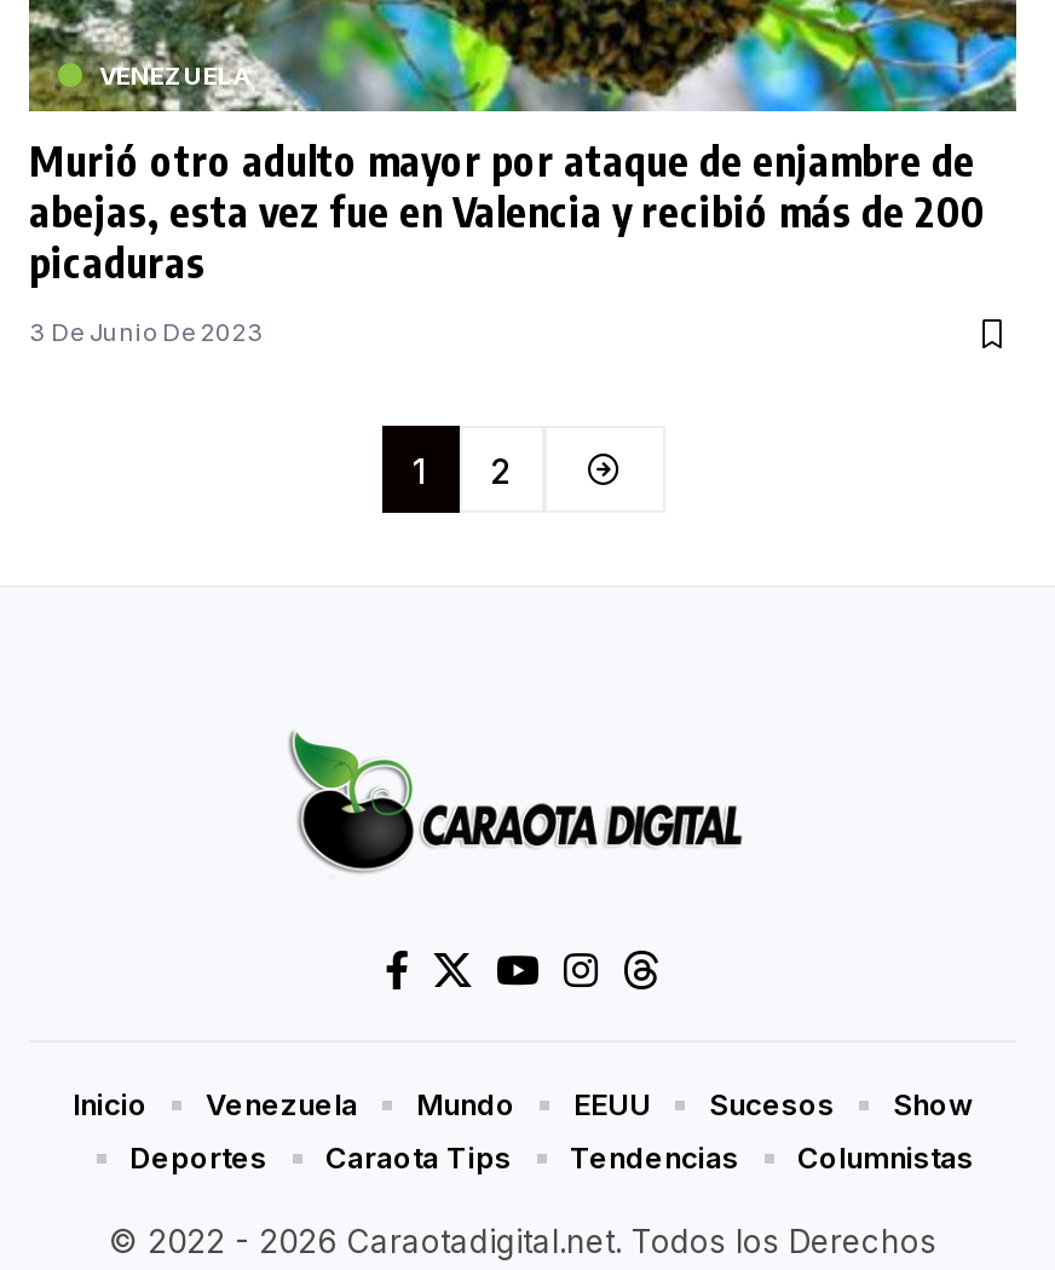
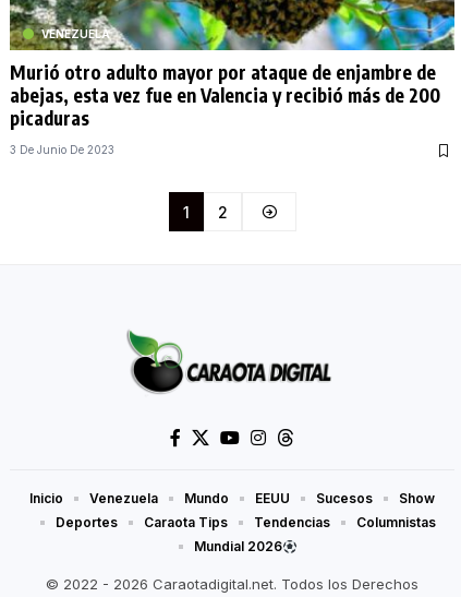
none -> [194,539,282,555] Mundial 2026

